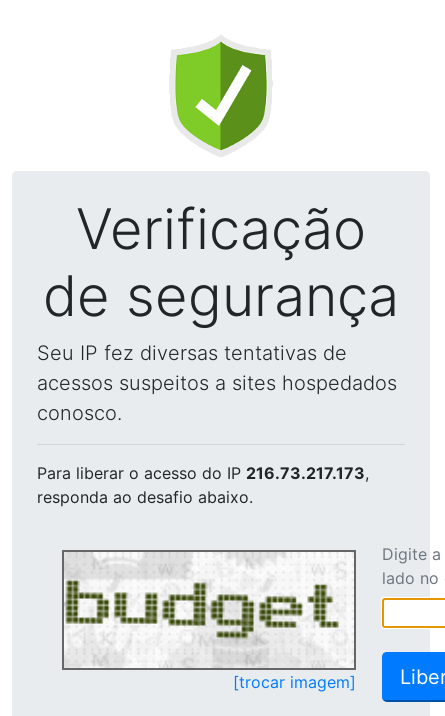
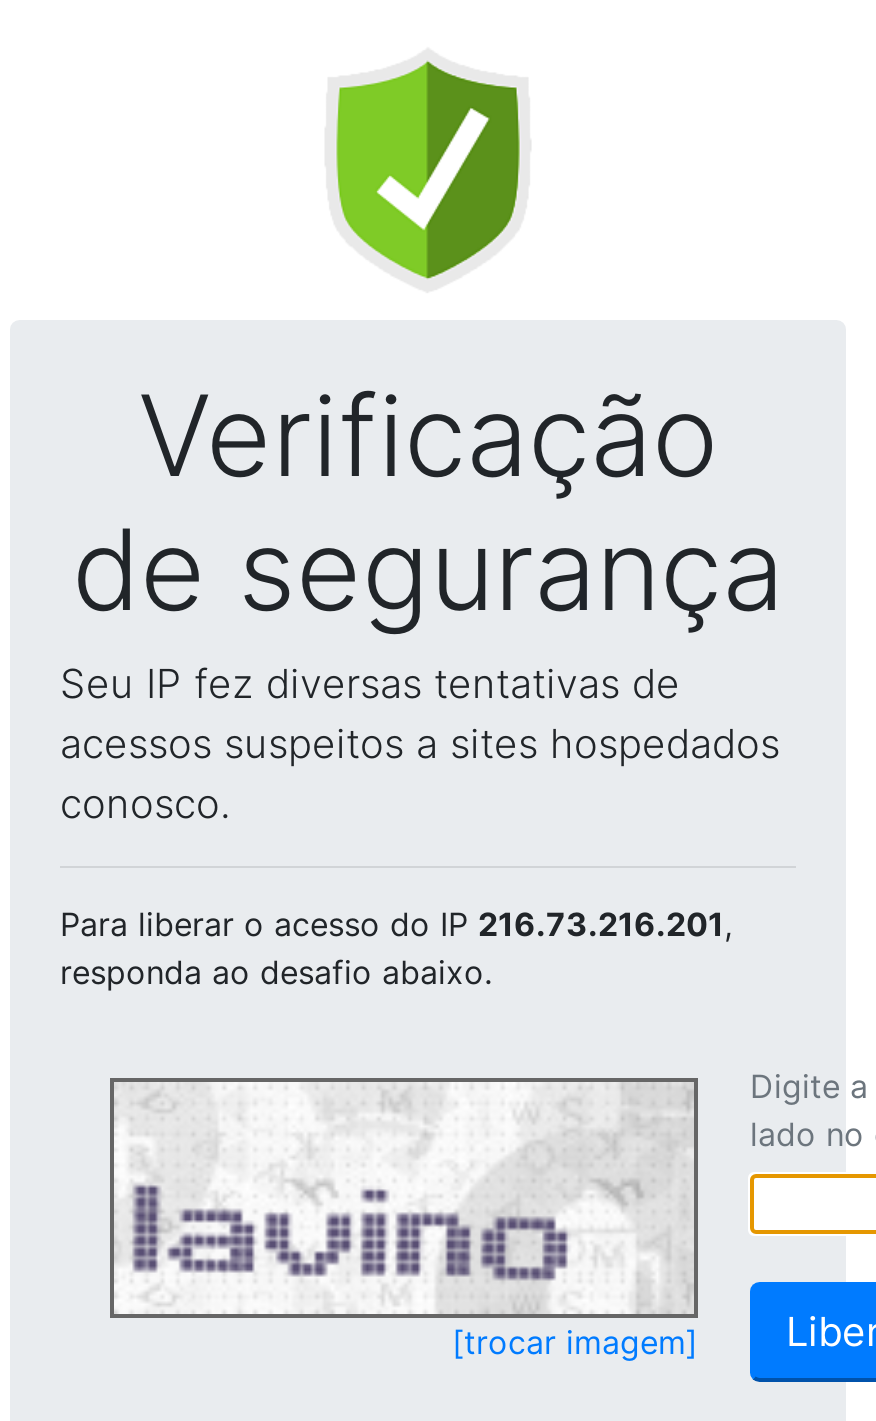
[37,463,369,483] Para liberar o acesso do IP 216.73.217.173, -> [60,904,732,944] Para liberar o acesso do IP 216.73.216.201,
[65,553,353,665] [image] -> [116,1086,690,1310] [image]

